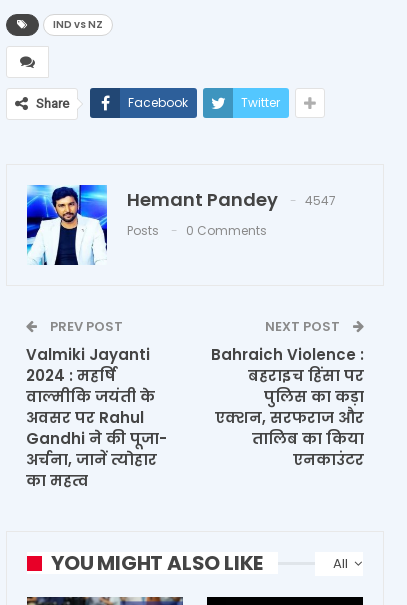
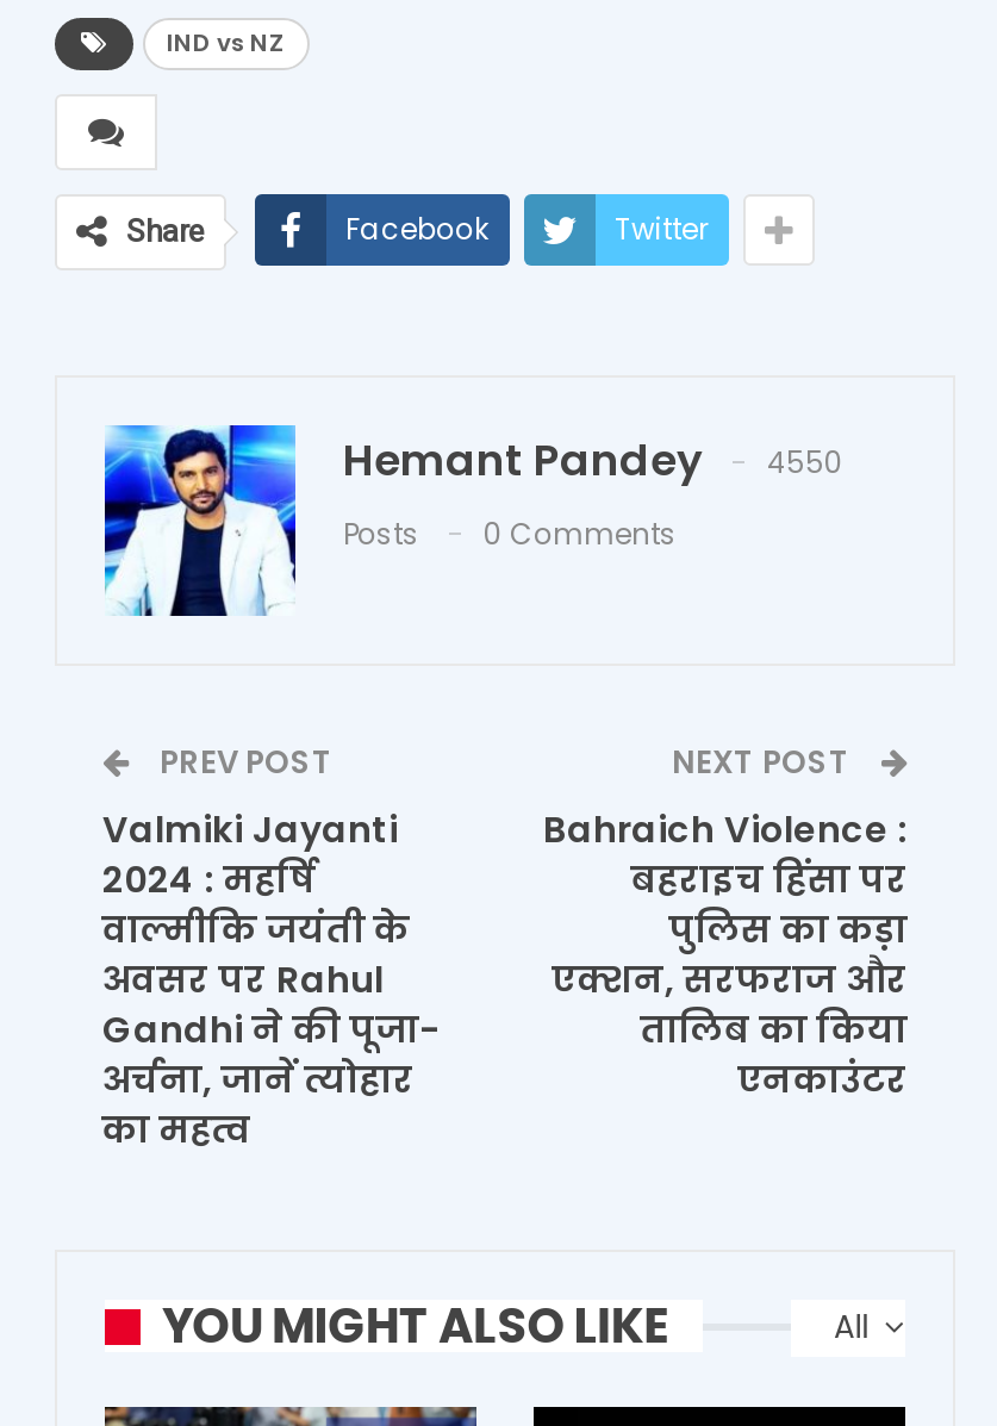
[127,187,336,212] Hemant Pandey 4547 -> [343,431,843,490] Hemant Pandey 4550

